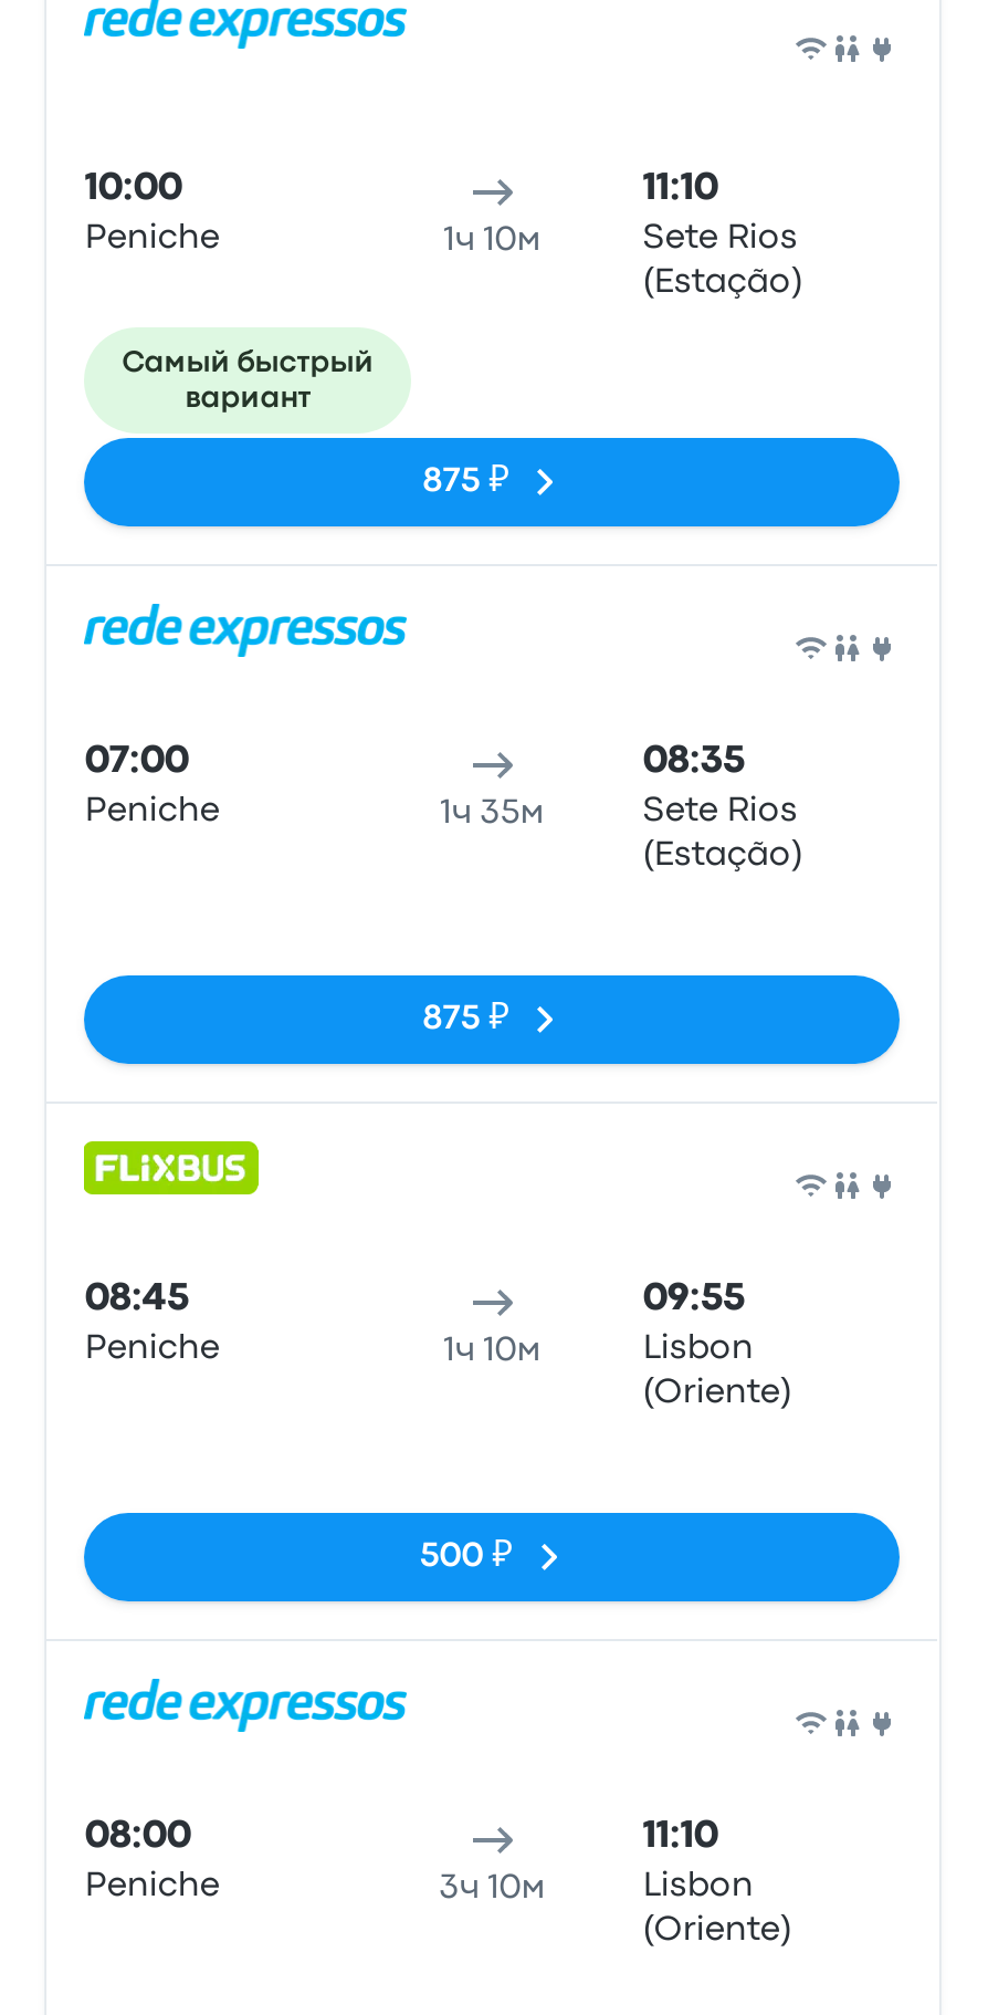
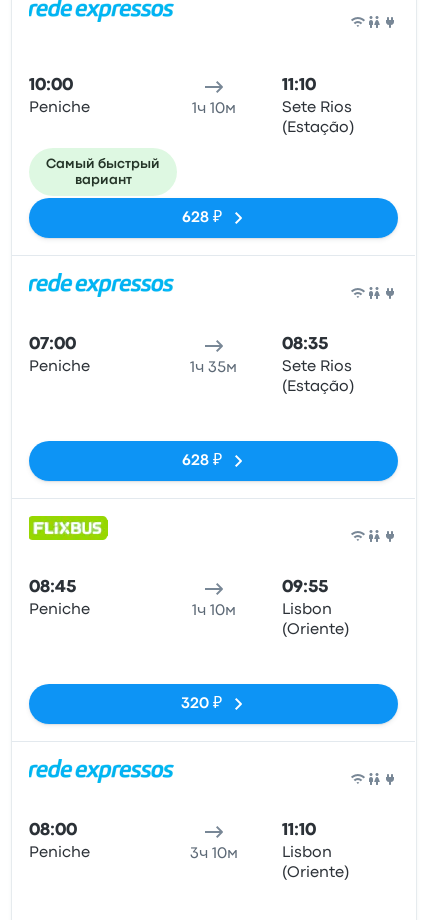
[423,467,509,498] 875 ₽ -> [182,211,222,225] 628 ₽
[423,1004,509,1035] 875 ₽ -> [182,454,222,468] 628 ₽
[420,1542,512,1573] 500 ₽ -> [181,697,222,711] 320 ₽

